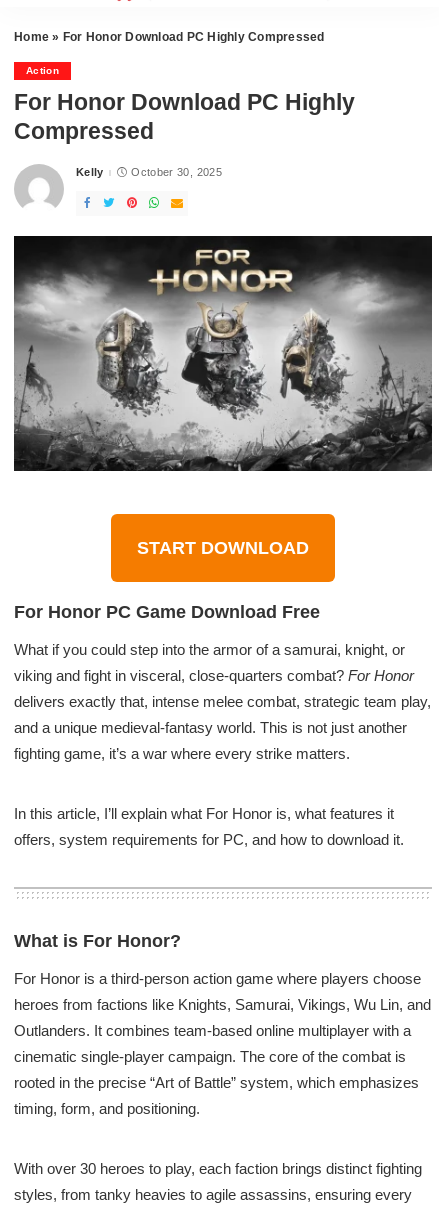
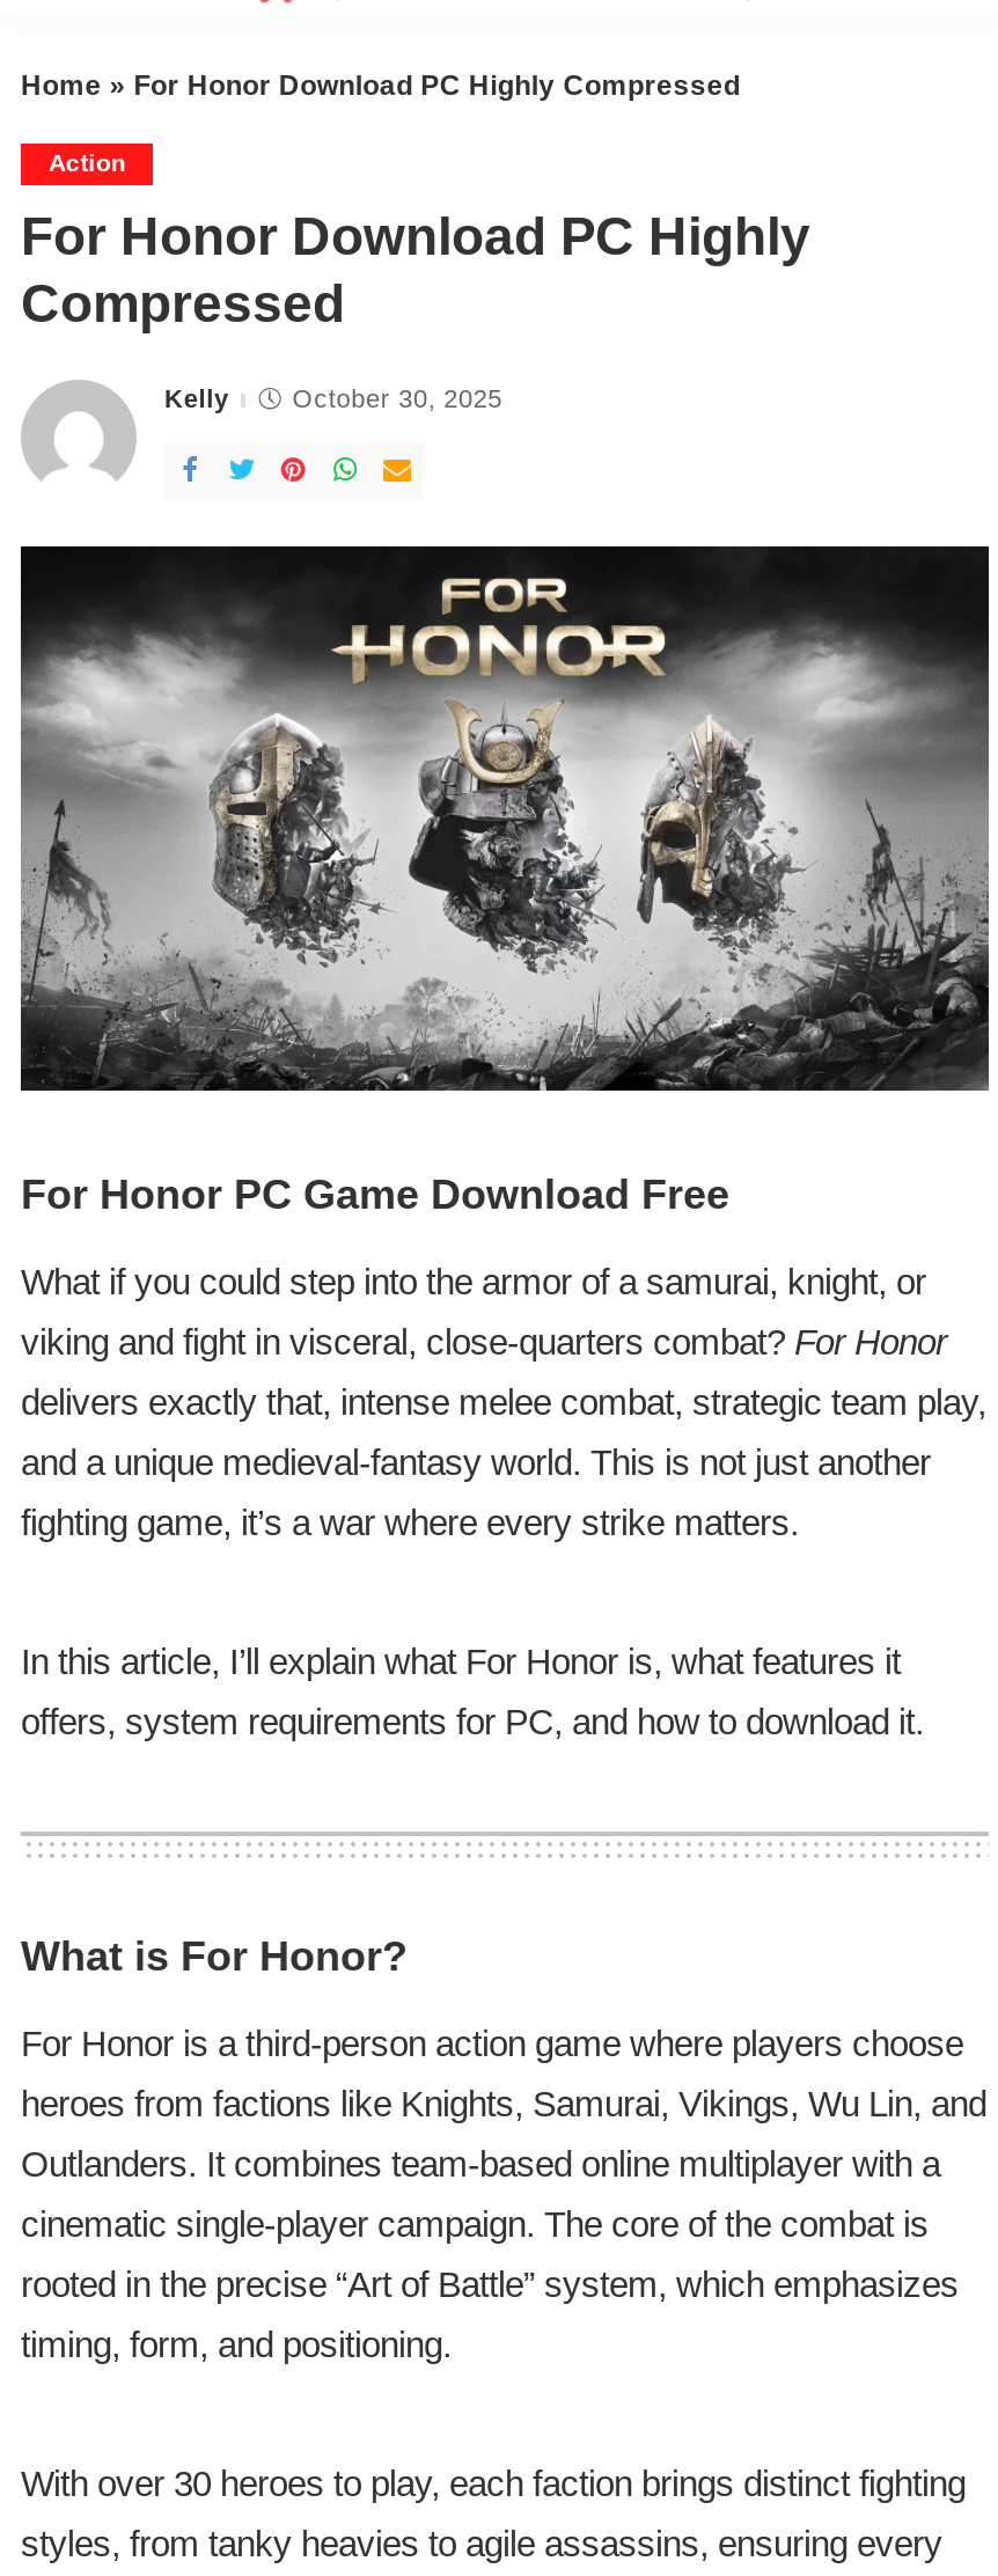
[137,538,309,558] START DOWNLOAD -> none

